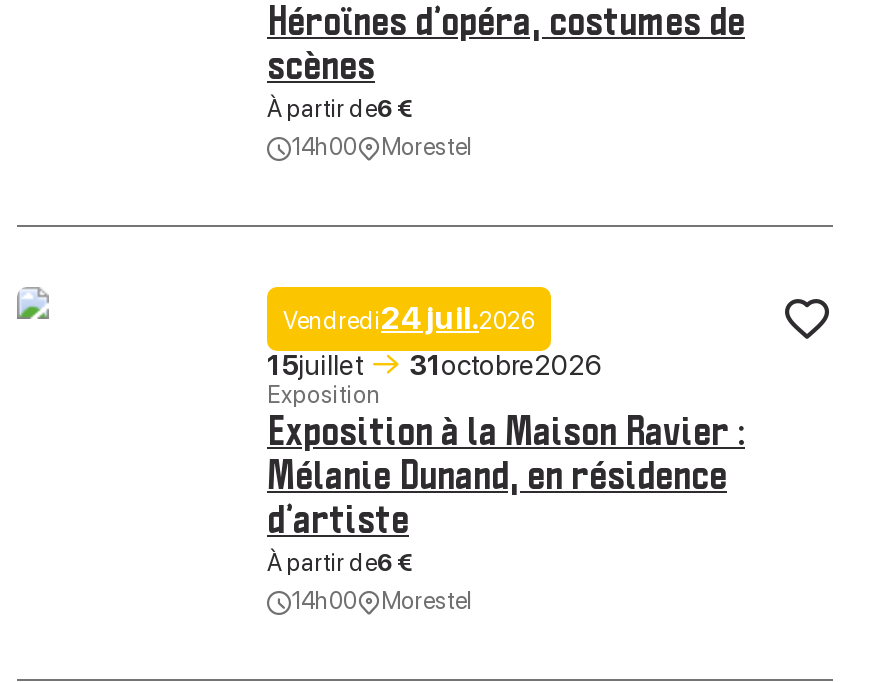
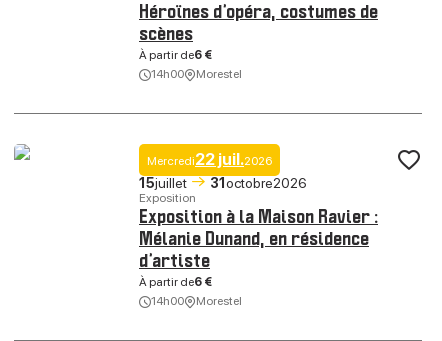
[283,300,535,338] Vendredi24 juil.2026 -> [147,150,272,169] Mercredi22 juil.2026

